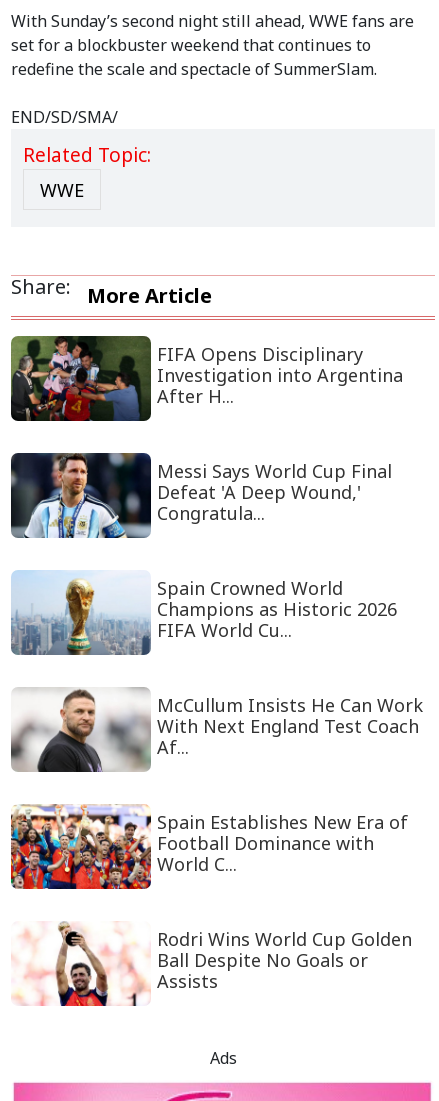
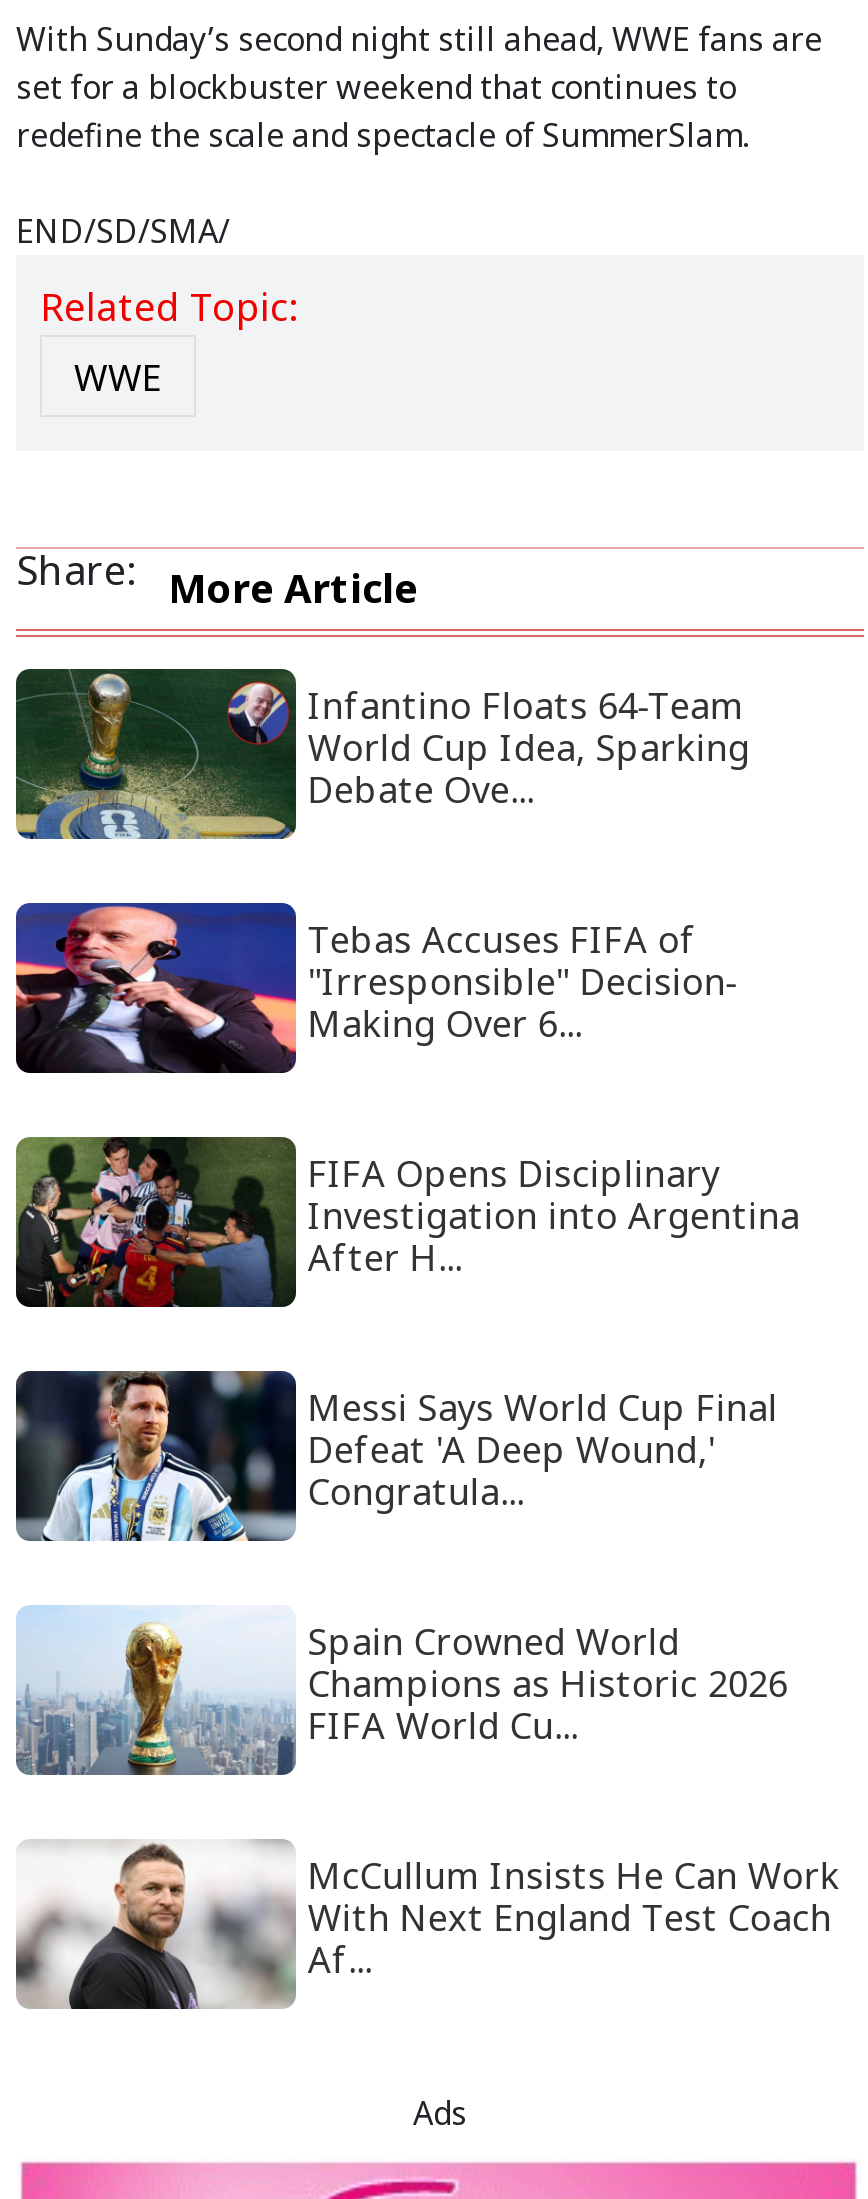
none -> [14,669,750,1047] [image] | Infantino Floats 64-Team | World Cup Idea, Sparking | Debate Ove... | Tebas Accuses FIFA of | "Irresponsible" Decision- | Making Over 6...
none -> [14,901,296,1075] [image]
moved [10,335,423,759] -> [14,1135,840,1983]: [image] | FIFA Opens Disciplinary | Investigation into Argentina | ... | With Next England Test Coach | Af...
[10,803,412,993] [image] | Spain Establishes New Era of | Football Dominance with | World C... | Rodri Wins World Cup Golden | Ball Despite No Goals or | Assists -> none
[13,922,149,1007] [image] -> none

